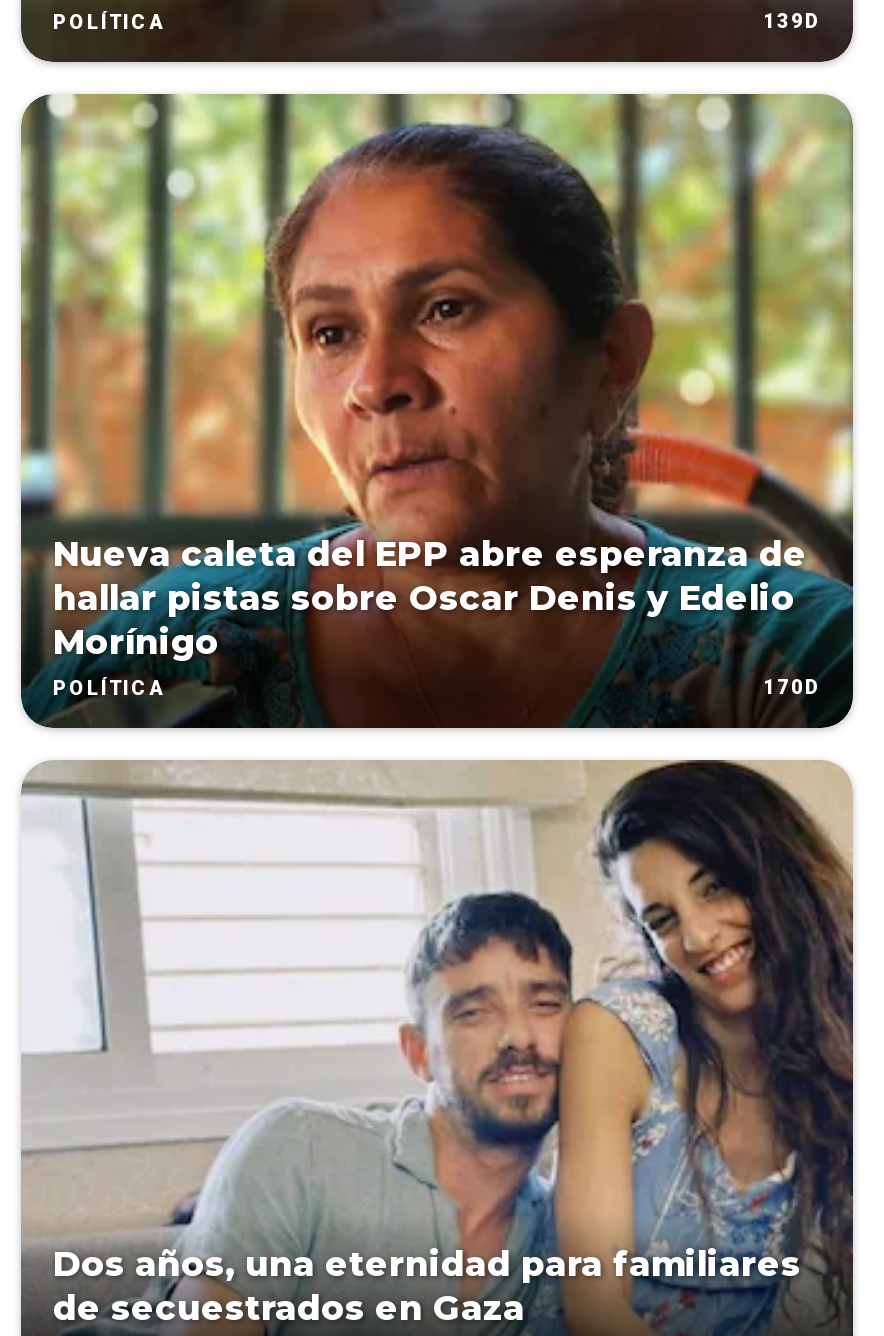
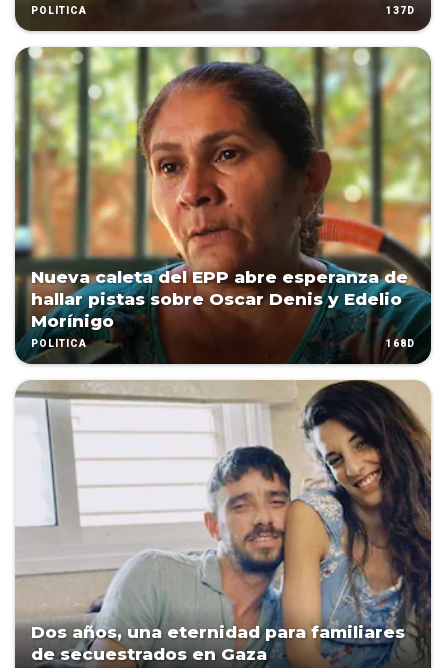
[763,10,821,32] 139D -> [386,5,415,16] 137D
[763,676,821,698] 170D -> [386,338,415,349] 168D

